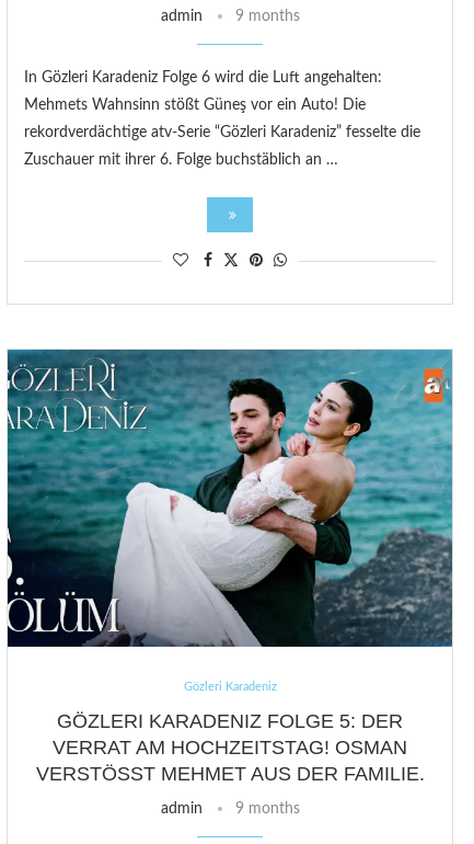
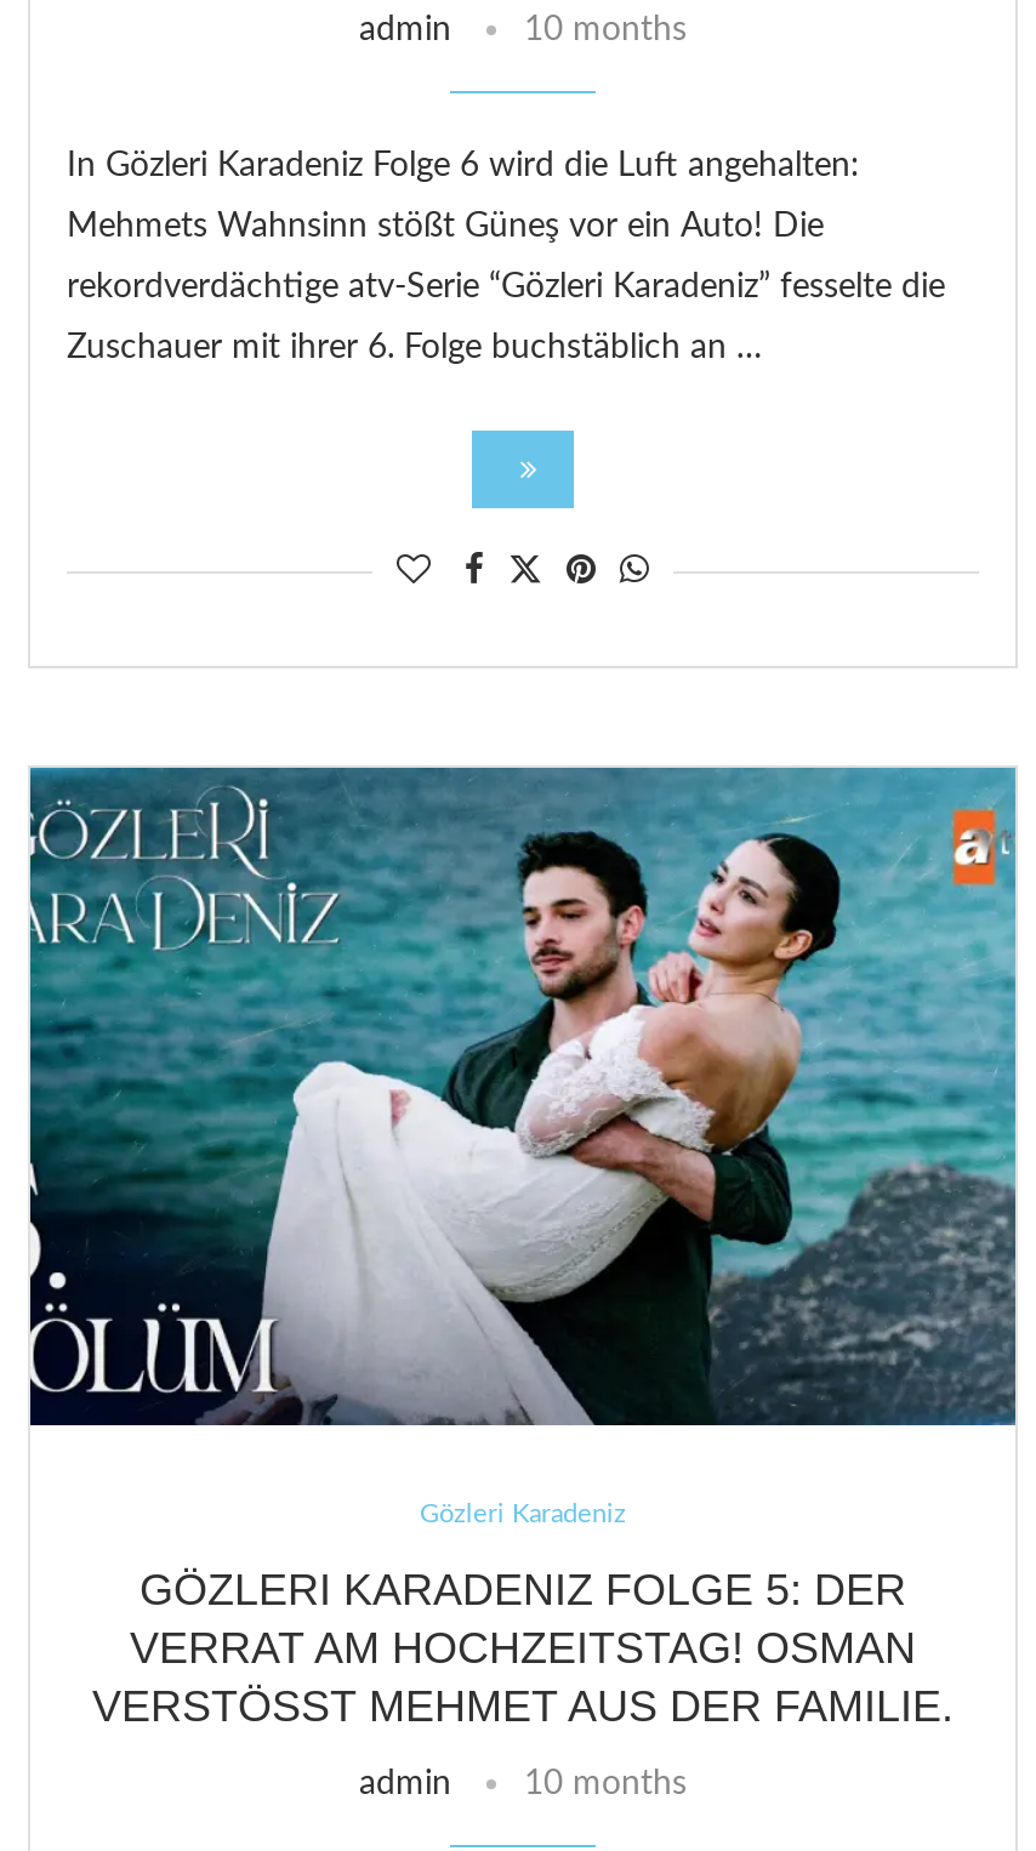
[235,9,299,25] 9 months -> [524,15,687,49] 10 months
[235,801,299,817] 9 months -> [524,1768,687,1802] 10 months

